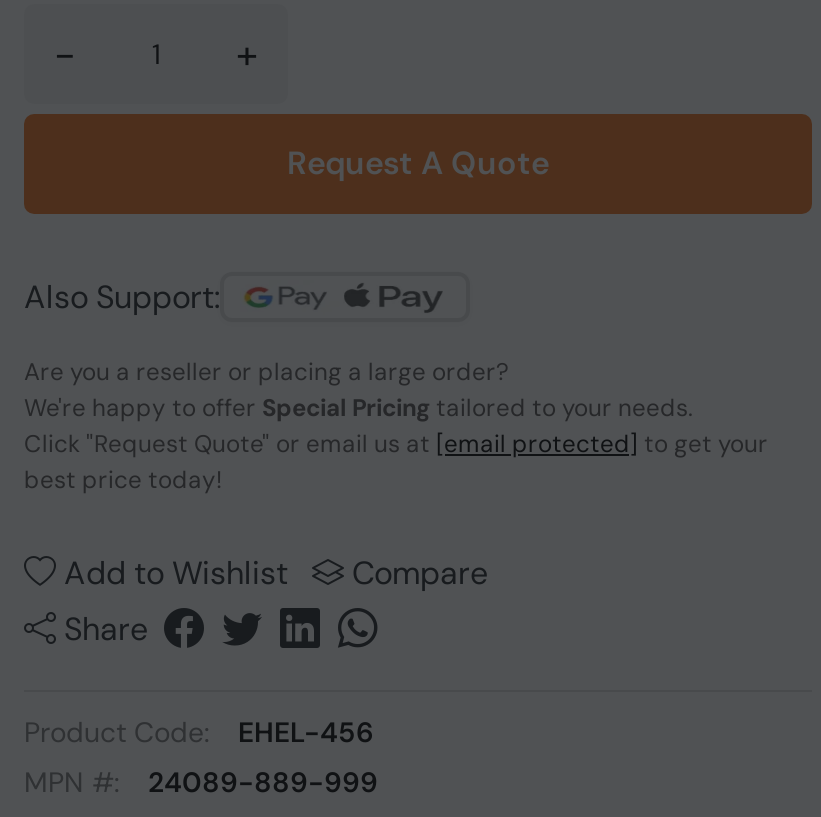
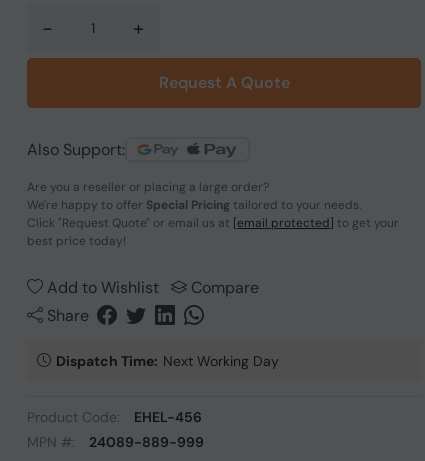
none -> [56,351,279,369] Dispatch Time: Next Working Day

